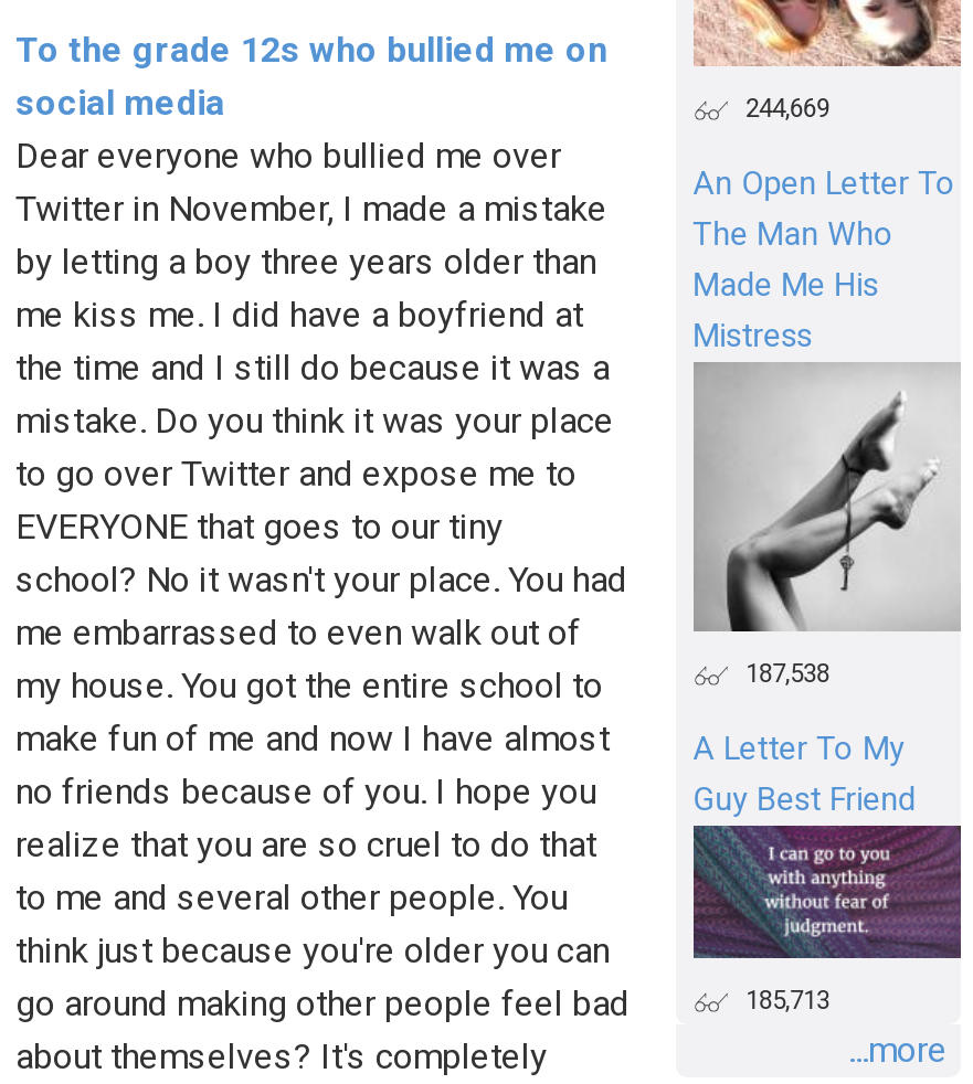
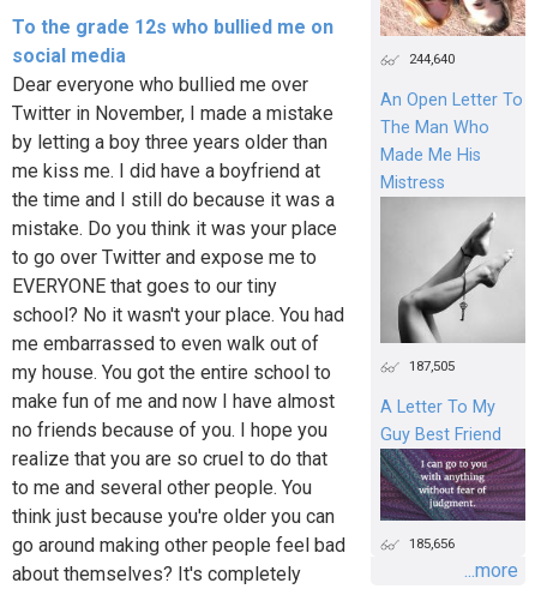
[746,94,830,125] 244,669 -> [409,51,454,68] 244,640
[746,657,830,688] 187,538 -> [409,357,454,374] 187,505
[746,986,830,1016] 185,713 -> [409,535,454,552] 185,656

